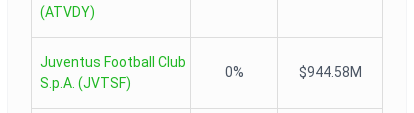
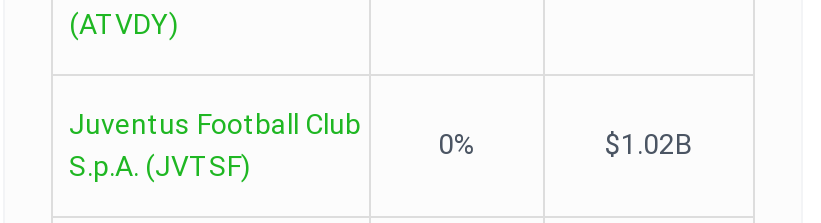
[298,64,361,80] $944.58M -> [605,128,693,160] $1.02B

